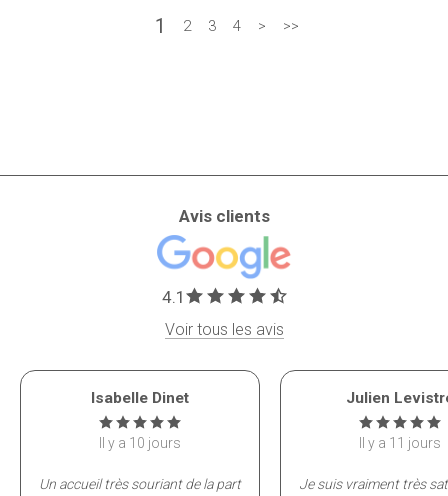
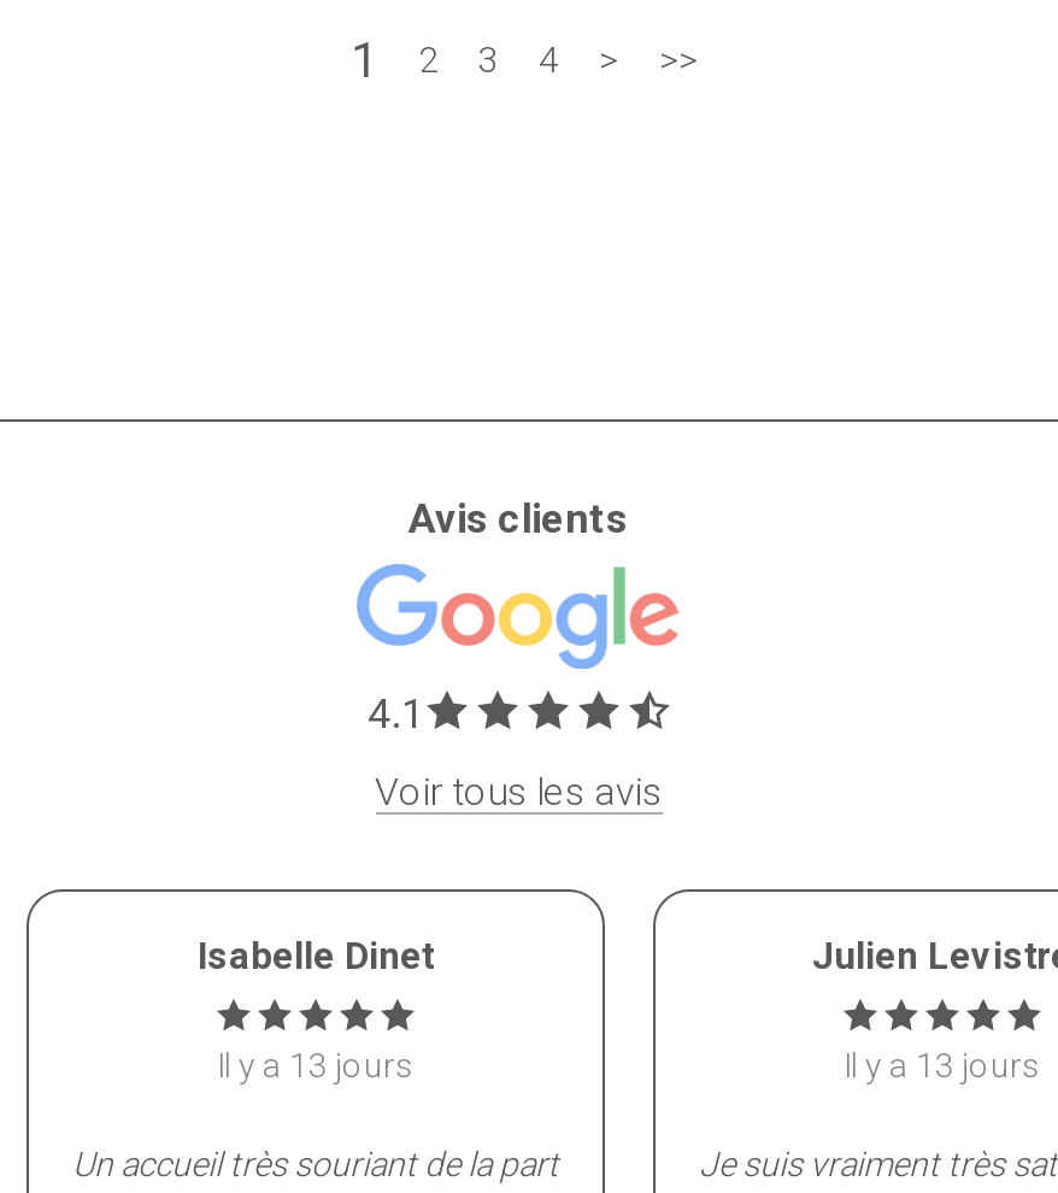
[99,435,181,451] Il y a 10 jours -> [217,1046,415,1085] Il y a 13 jours
[359,435,441,451] Il y a 11 jours -> [844,1046,1041,1085] Il y a 13 jours

